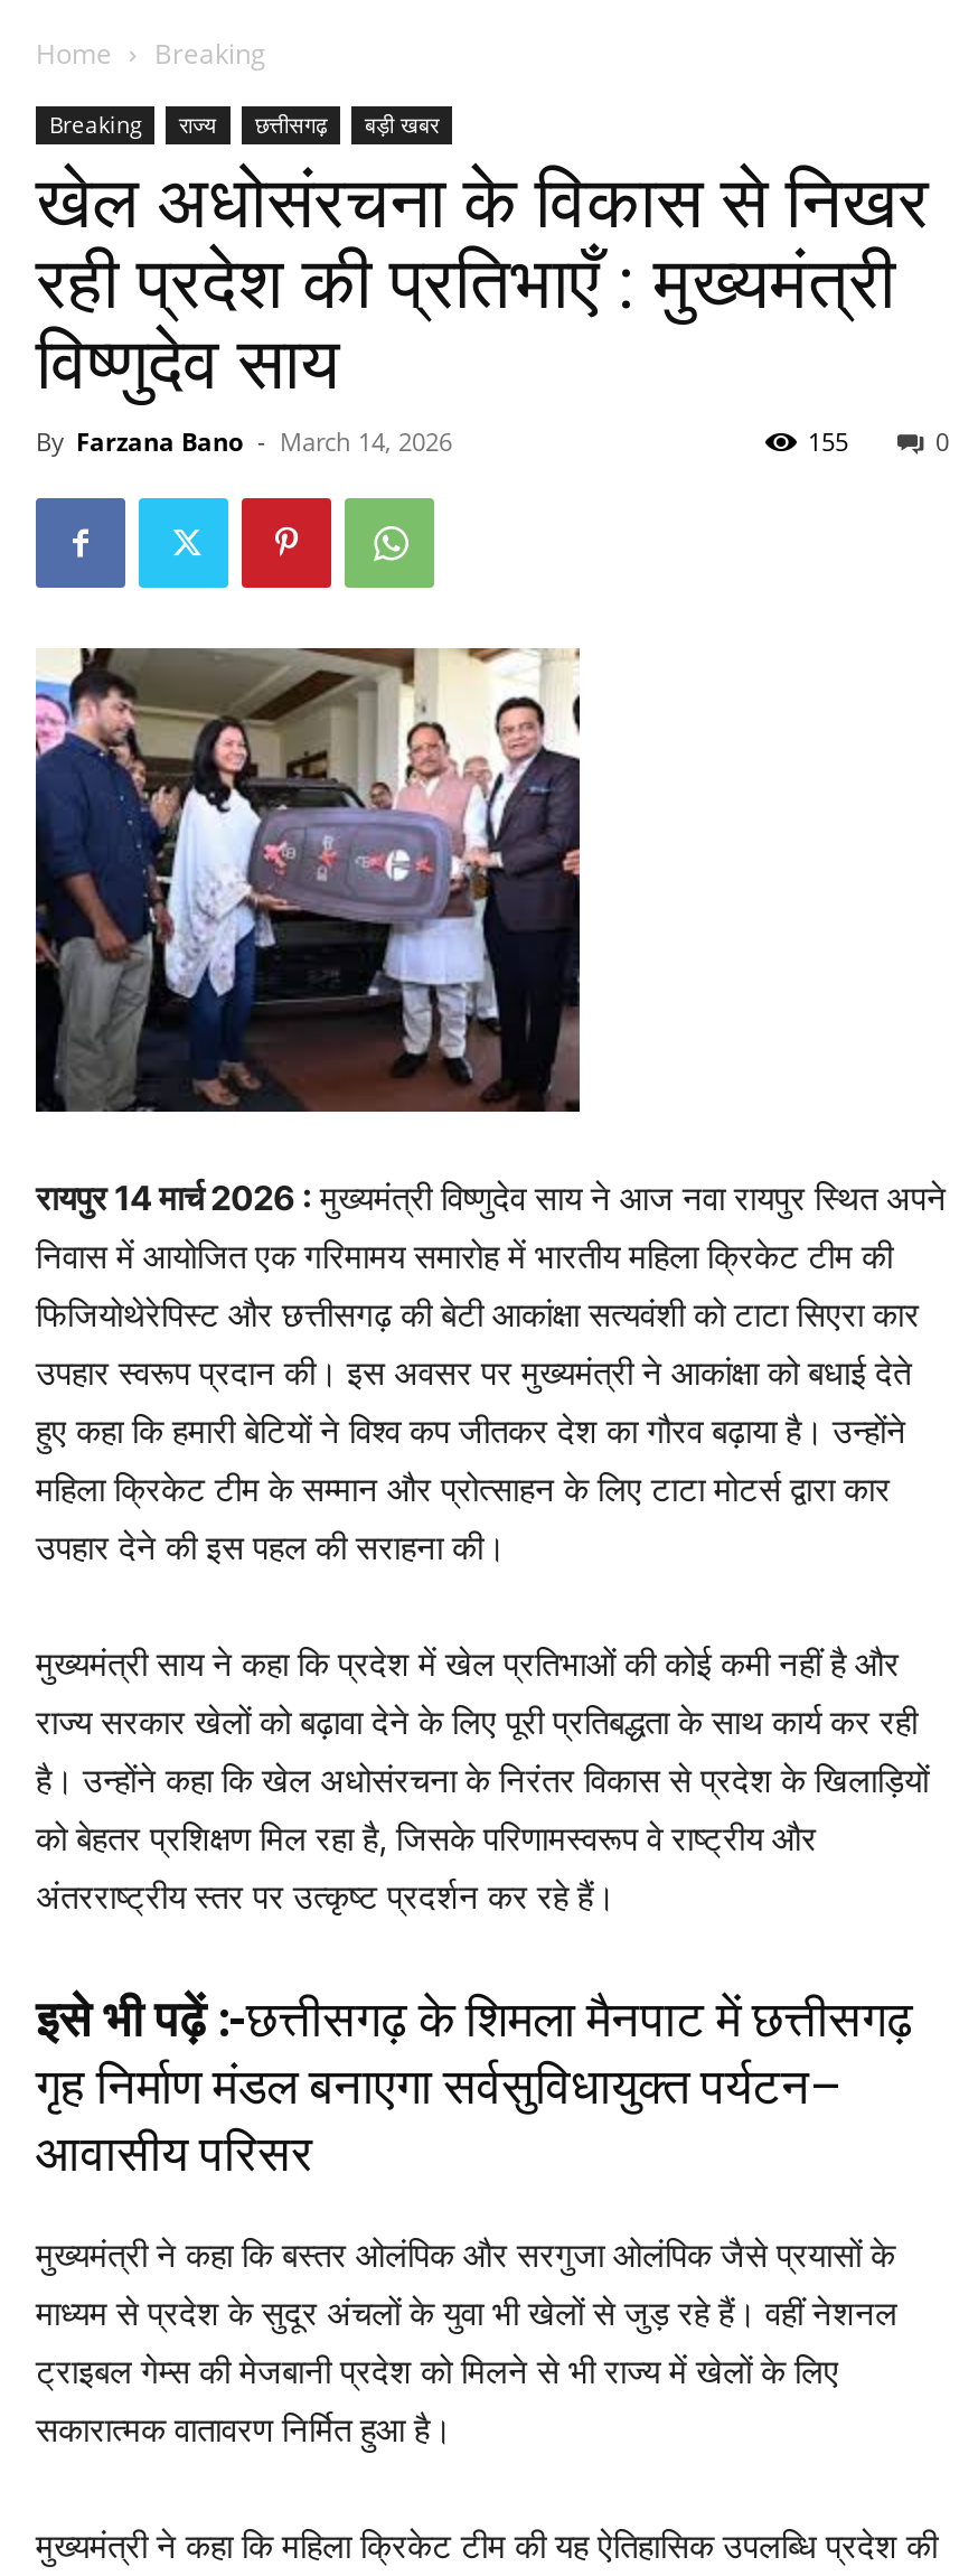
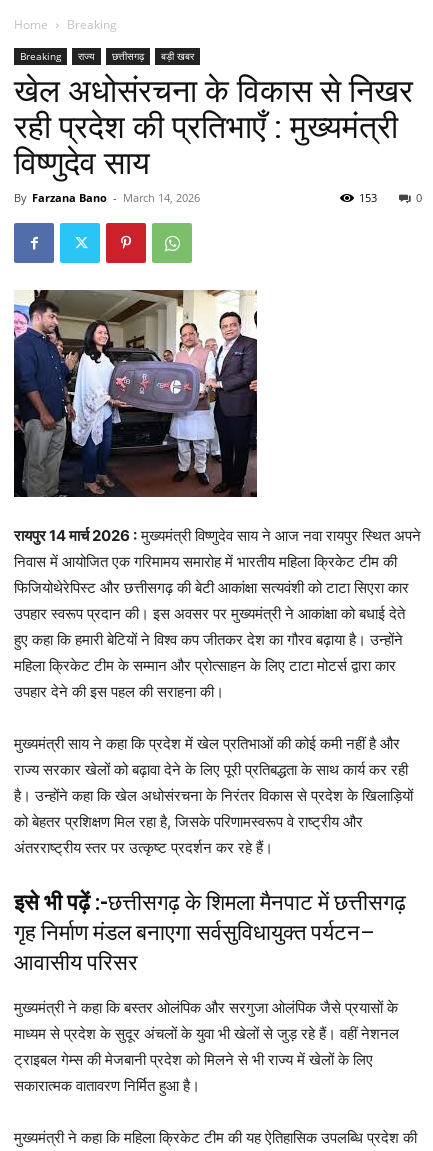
[808,424,848,458] 155 -> [359,190,377,205] 153

